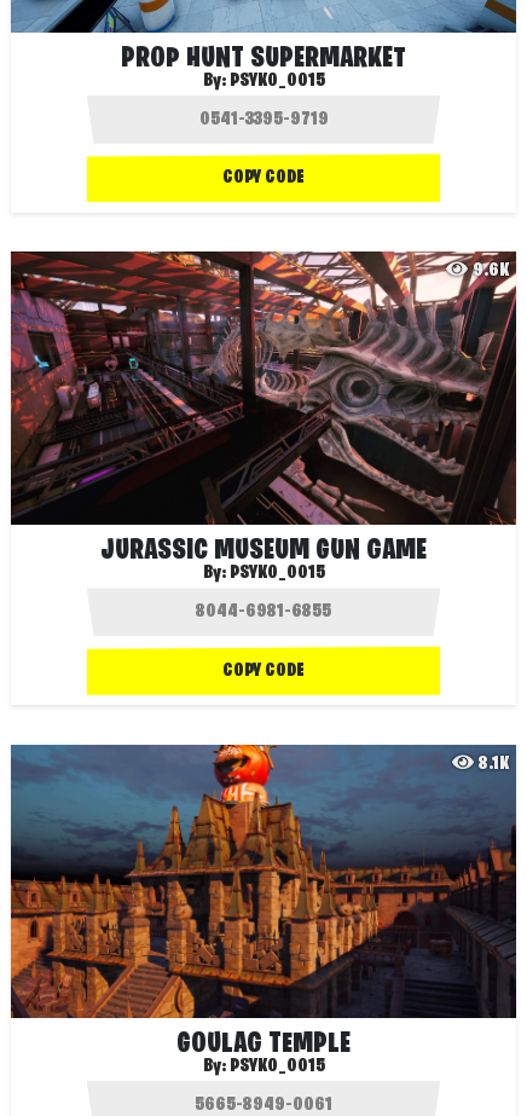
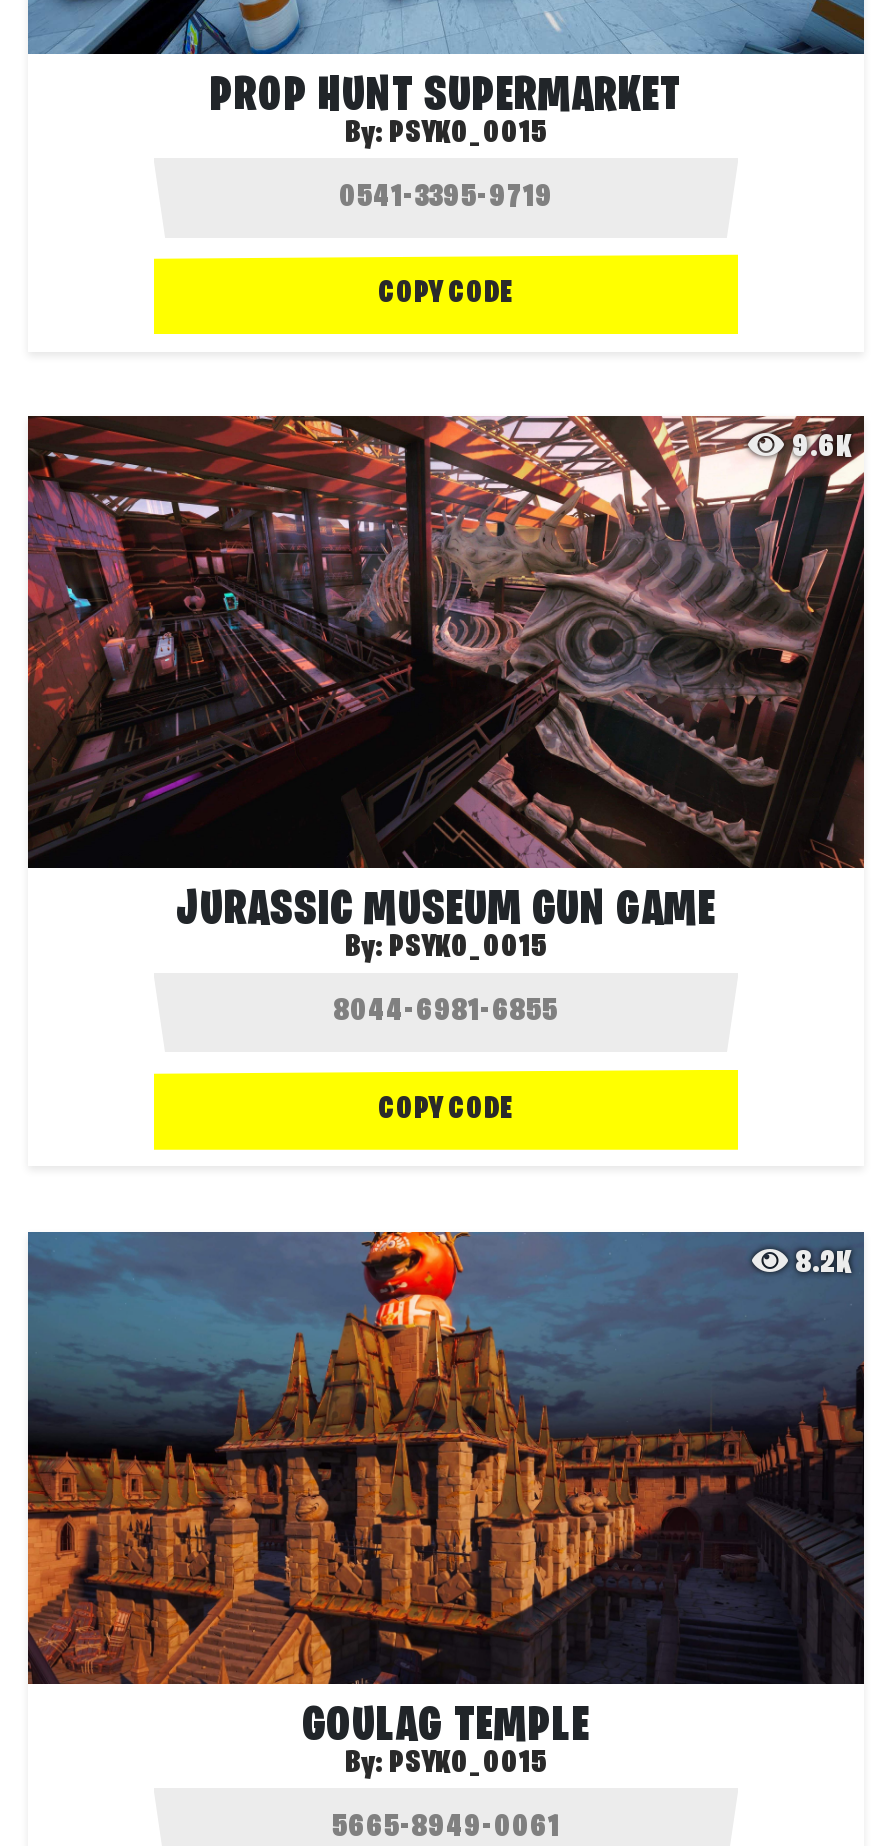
[479,754,516,773] 8.1K -> [796,1247,864,1279] 8.2K

